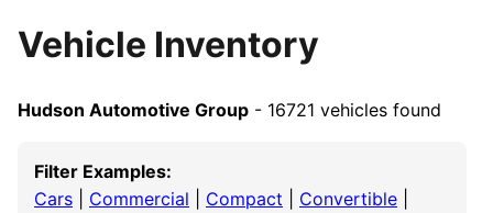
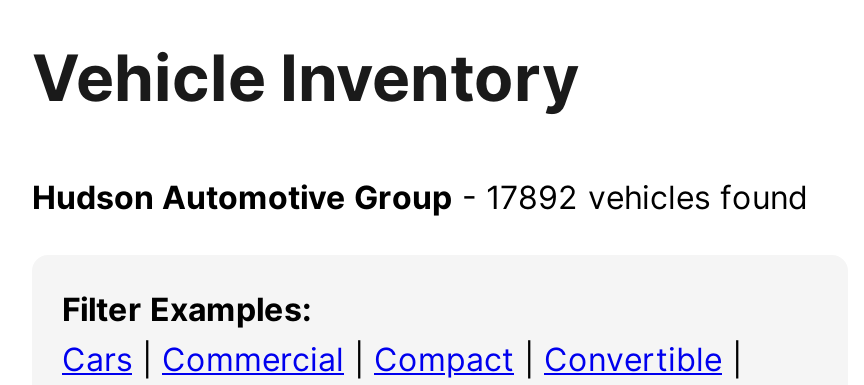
[18,99,441,121] Hudson Automotive Group - 16721 vehicles found -> [32,177,808,217] Hudson Automotive Group - 17892 vehicles found

